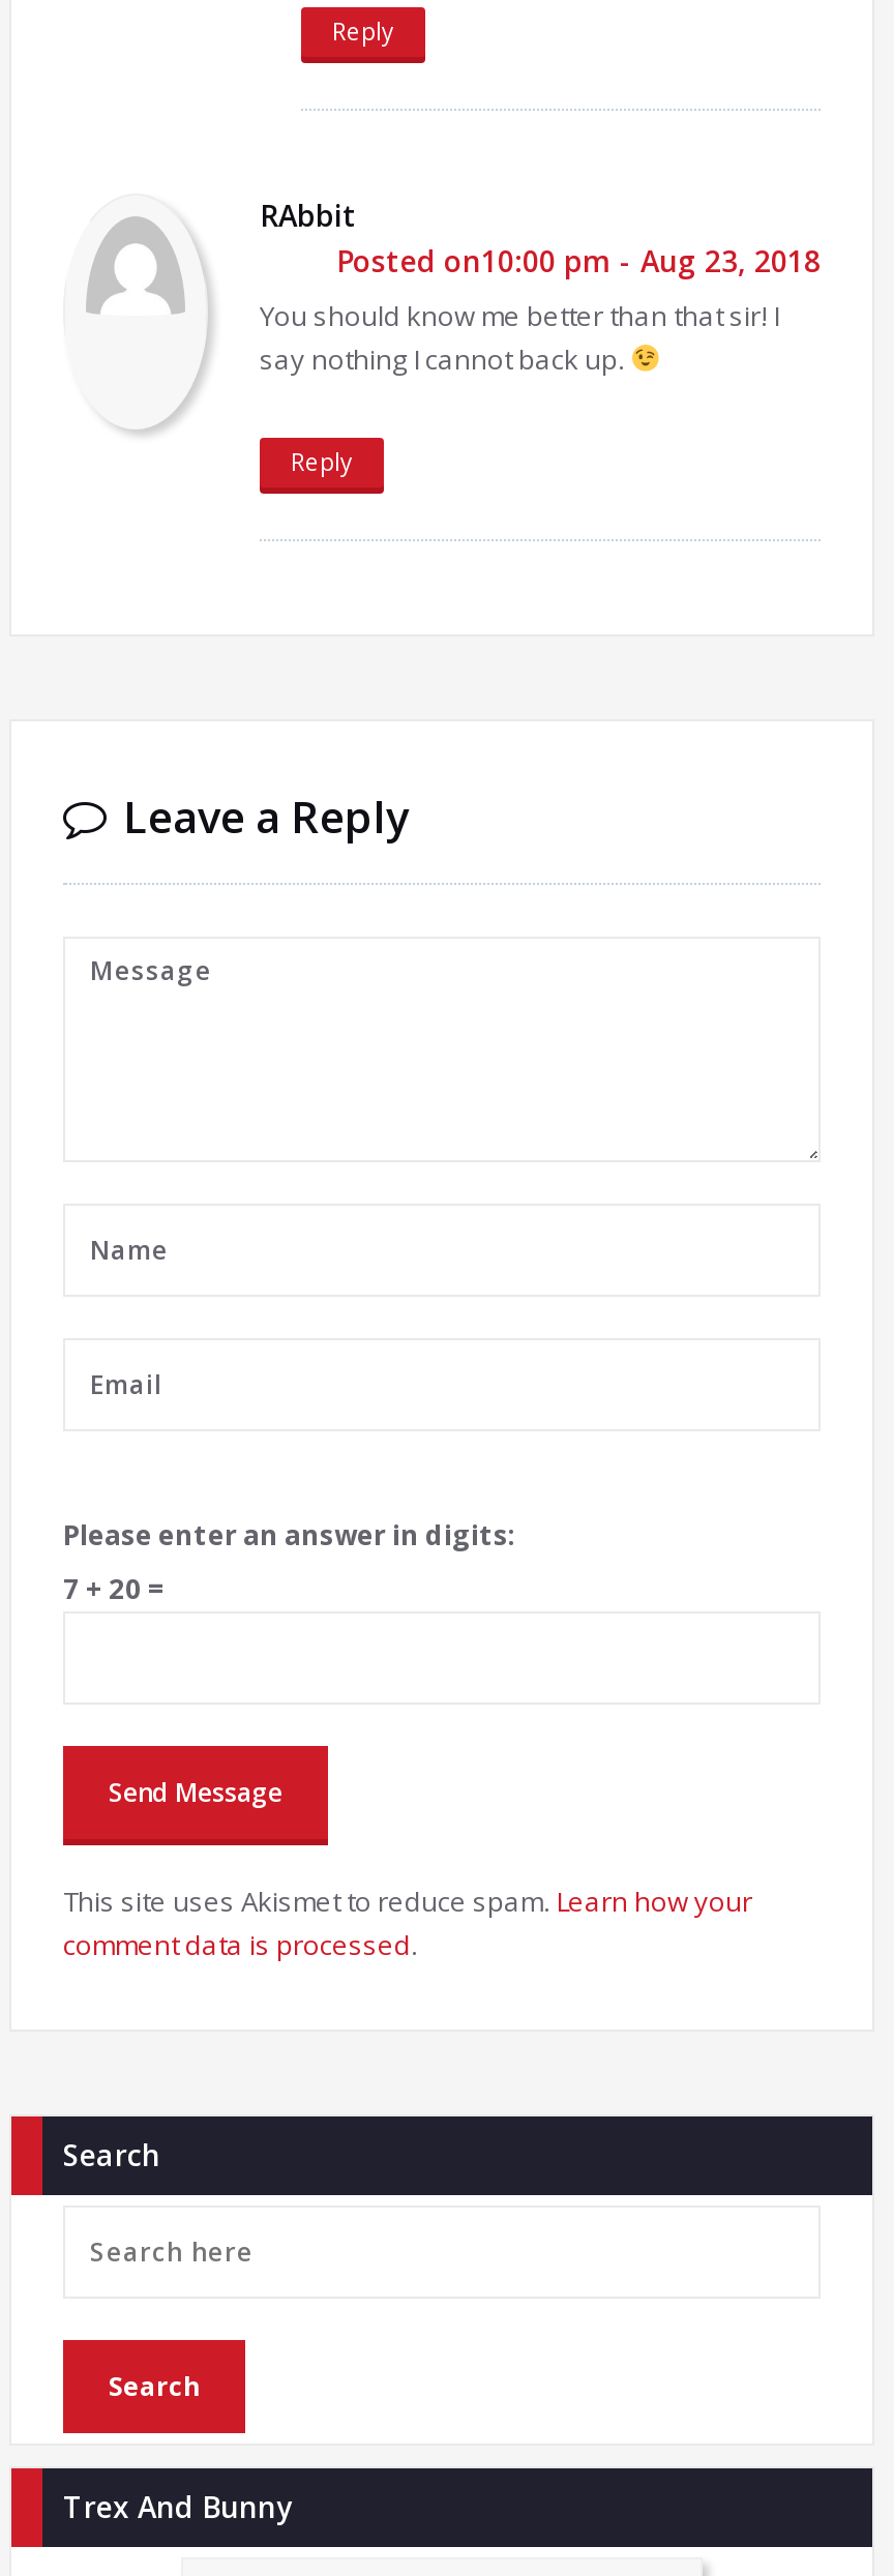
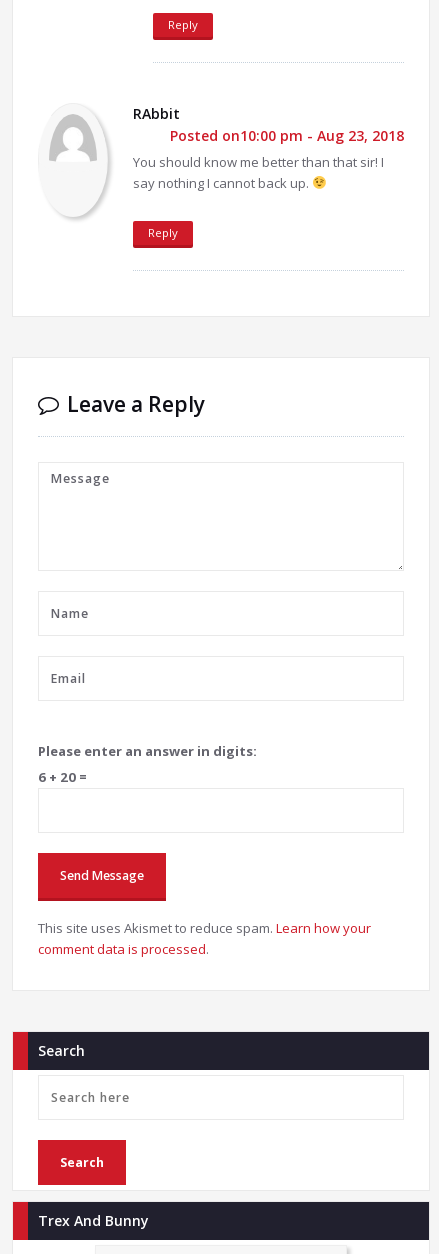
[63,1570,165,1607] 7 + 20 = -> [38,768,87,786] 6 + 20 =

